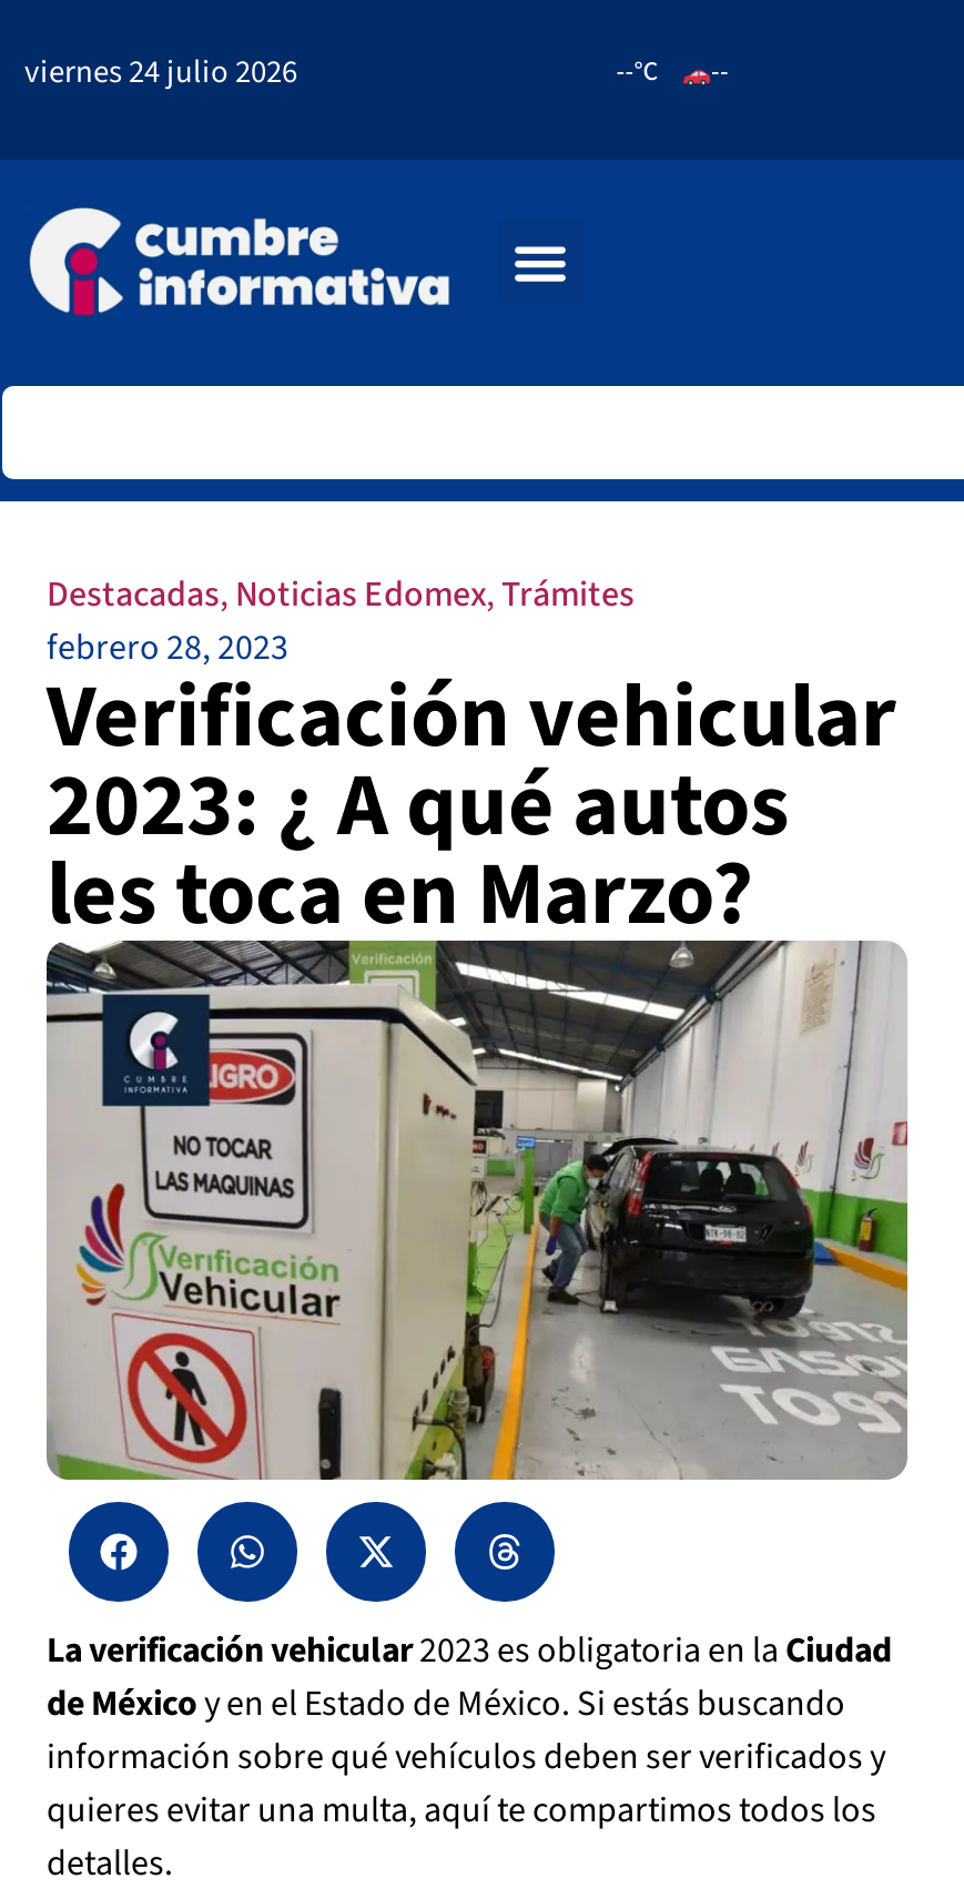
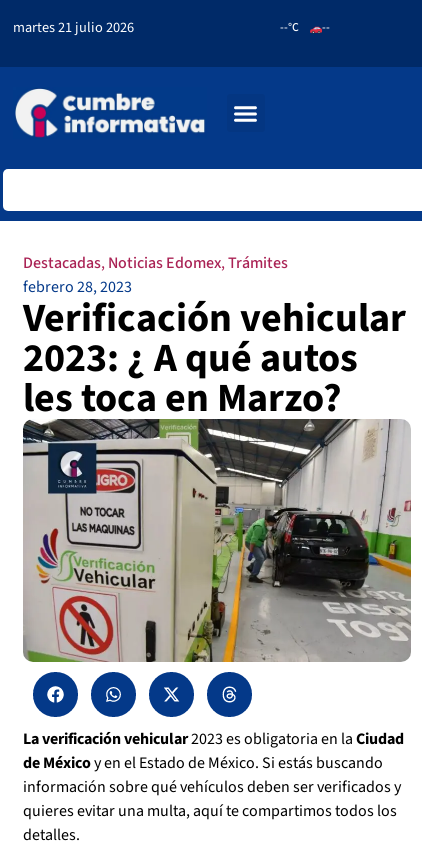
[24,49,297,95] viernes 24 julio 2026 -> [13,17,134,38] martes 21 julio 2026

